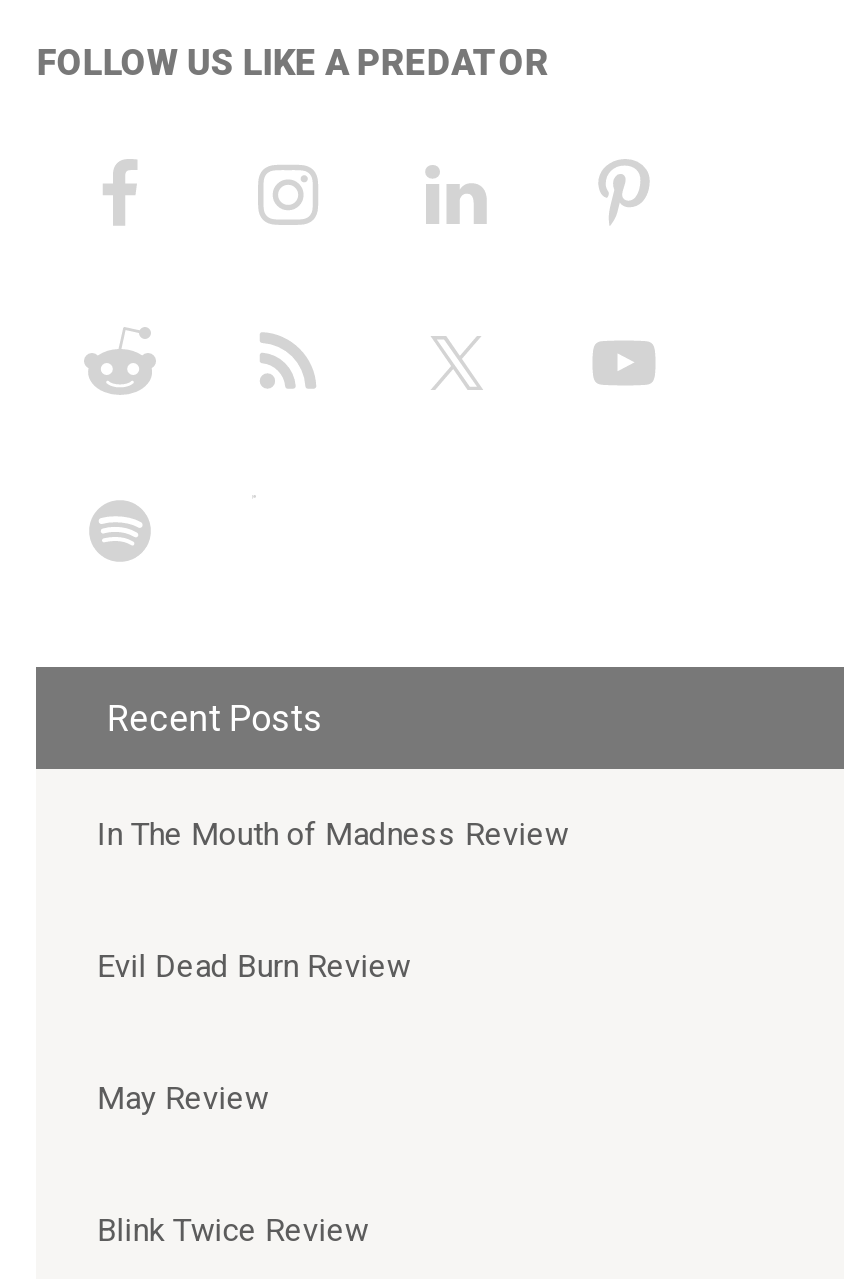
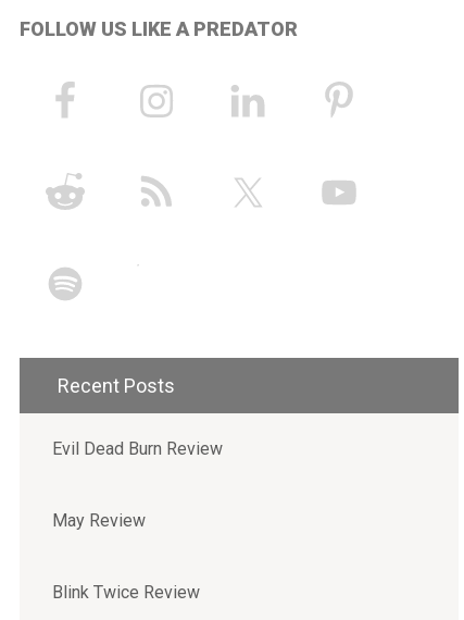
[97,814,569,852] In The Mouth of Madness Review -> none

